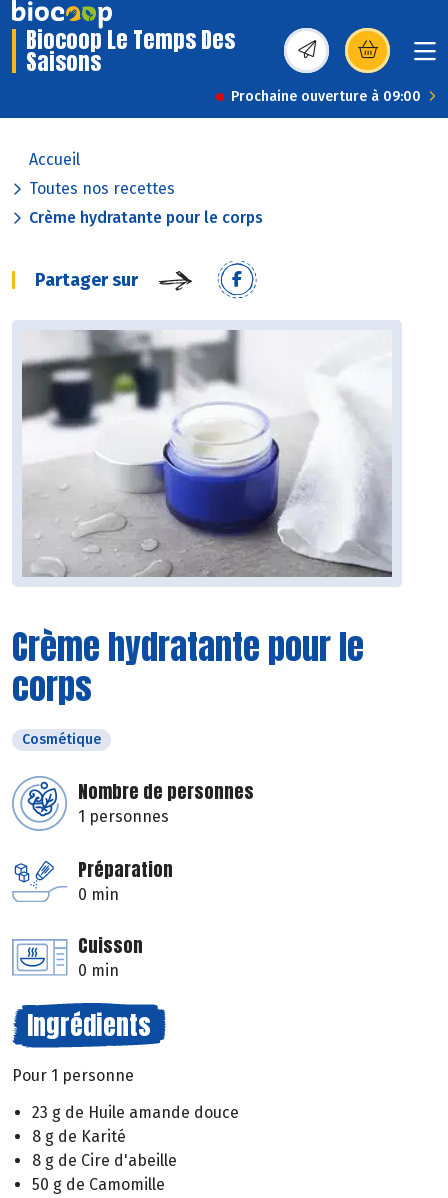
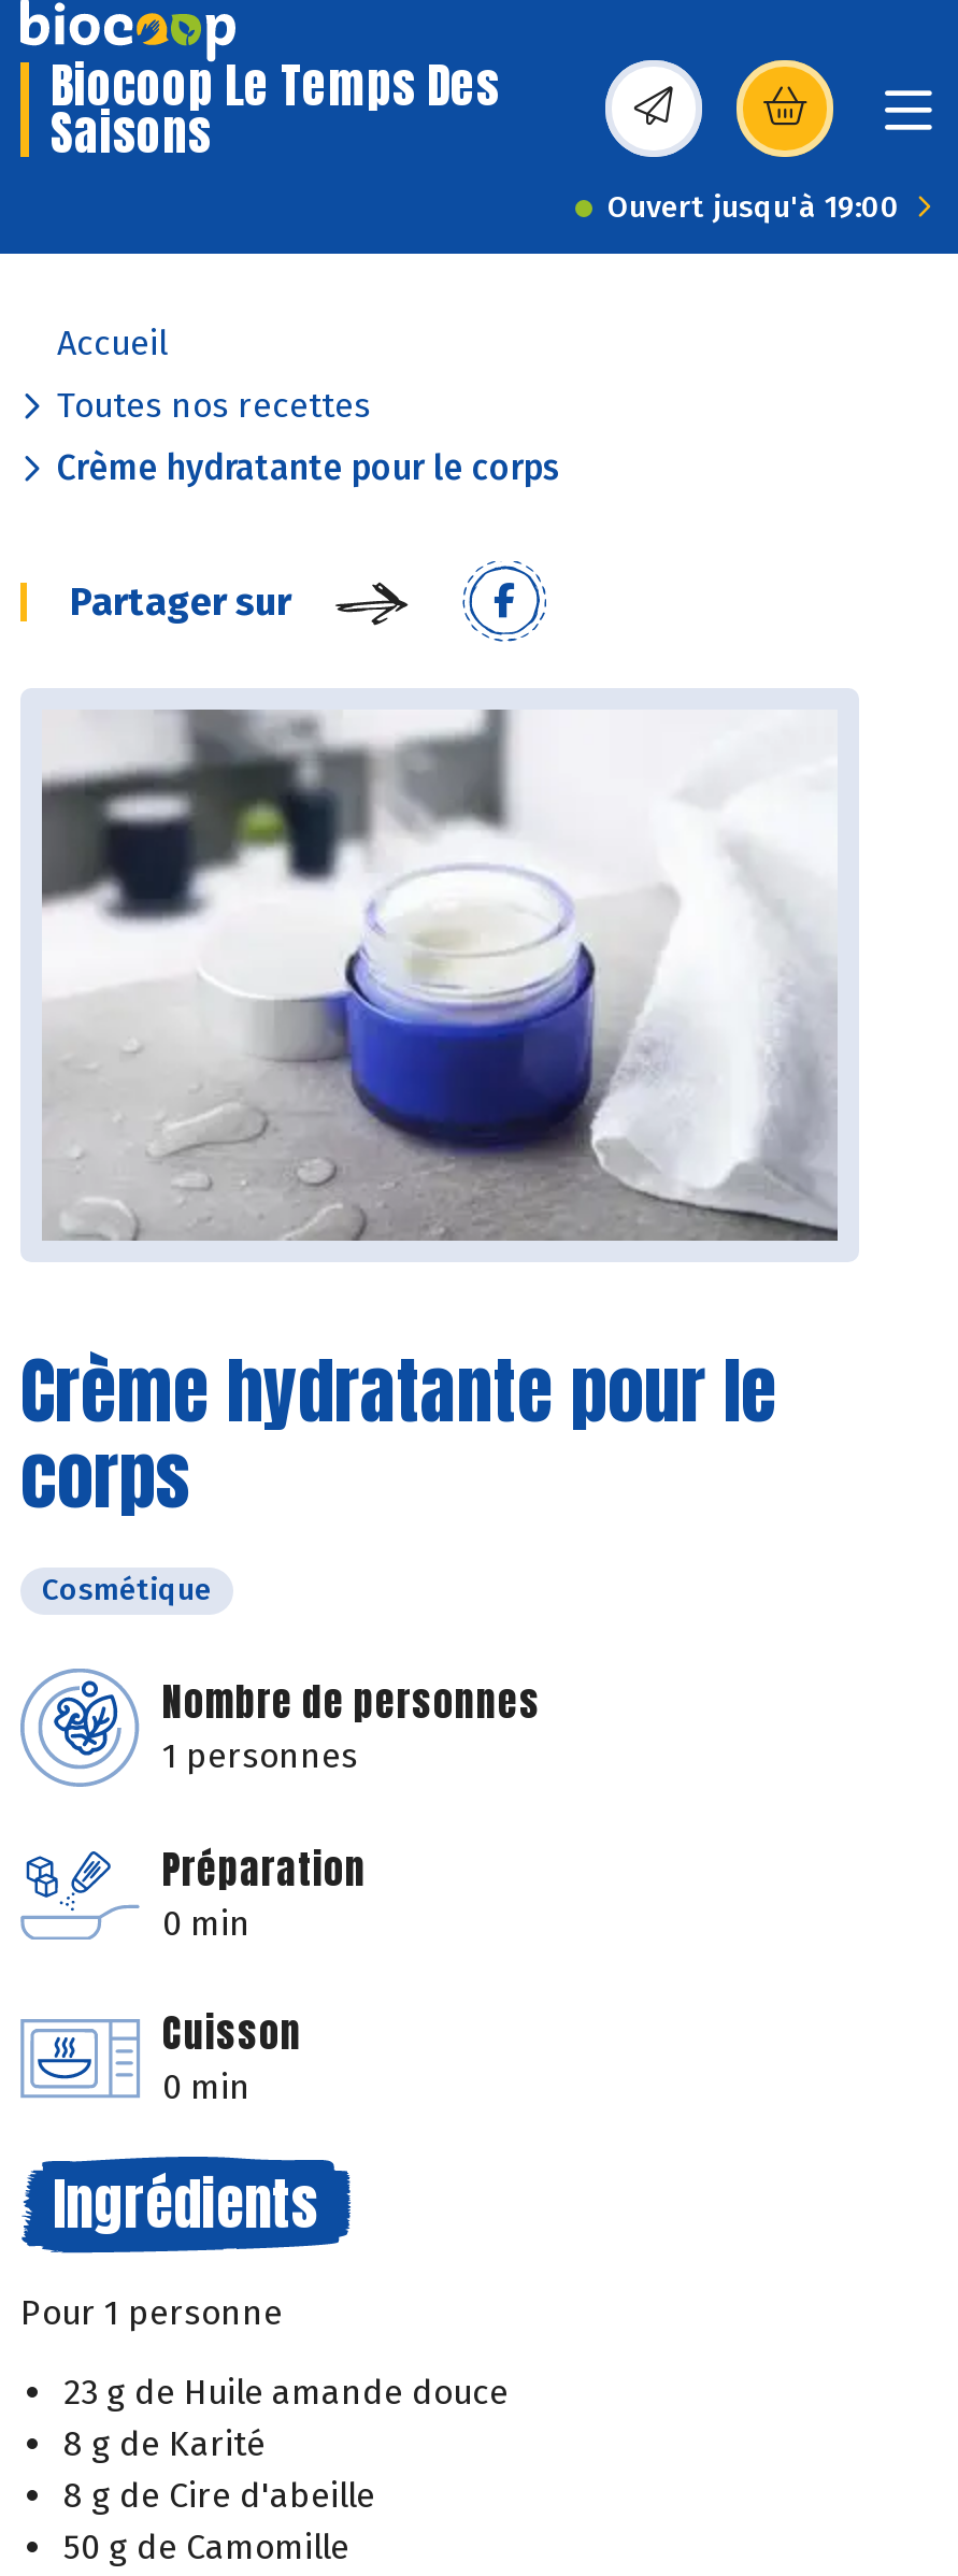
[231,88,421,105] Prochaine ouverture à 09:00 -> [607,189,900,226] Ouvert jusqu'à 19:00

